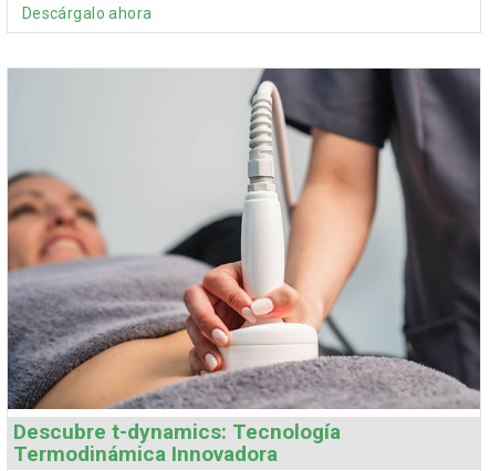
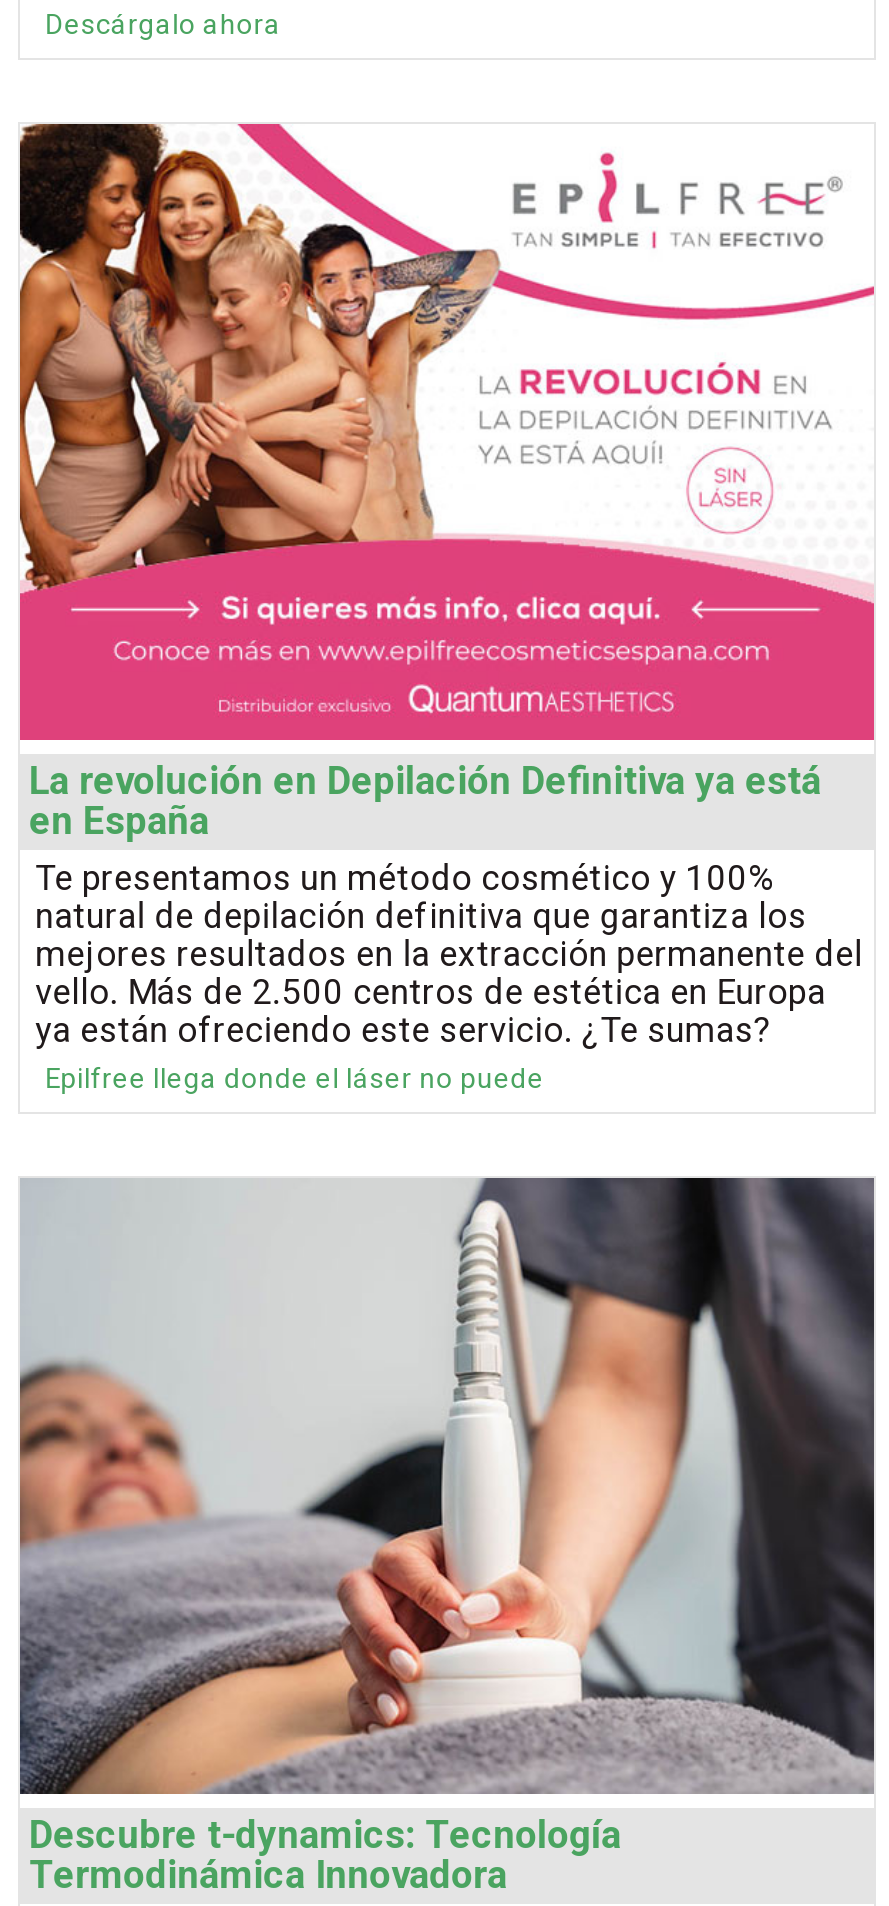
none -> [18,122,876,1093] [image] | La revolución en Depilación Definitiva ya está | en España | Te presentamos un método cosmético y 100% | natural de depilación definitiva que garantiza los | mejores resultados en la extracción permanente del | vello. Más de 2.500 centros de estética en Europa | ya están ofreciendo este servicio. ¿Te sumas? | Epilfree llega donde el láser no puede

